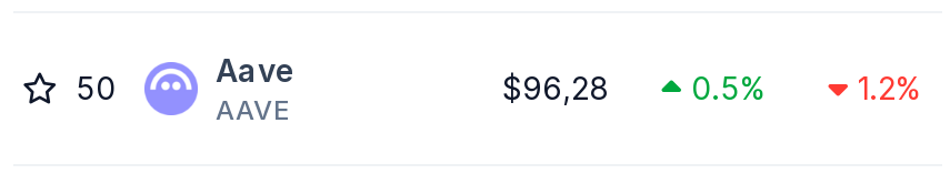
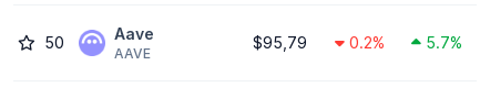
[502,68,609,105] $96,28 -> [253,33,307,52] $95,79
[691,68,764,105] 0.5% -> [349,33,385,52] 0.2%
[858,68,920,105] 1.2% -> [426,33,462,52] 5.7%

